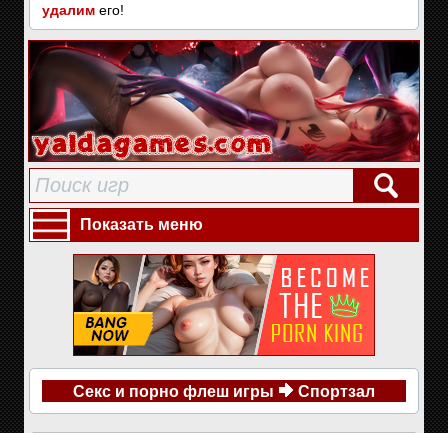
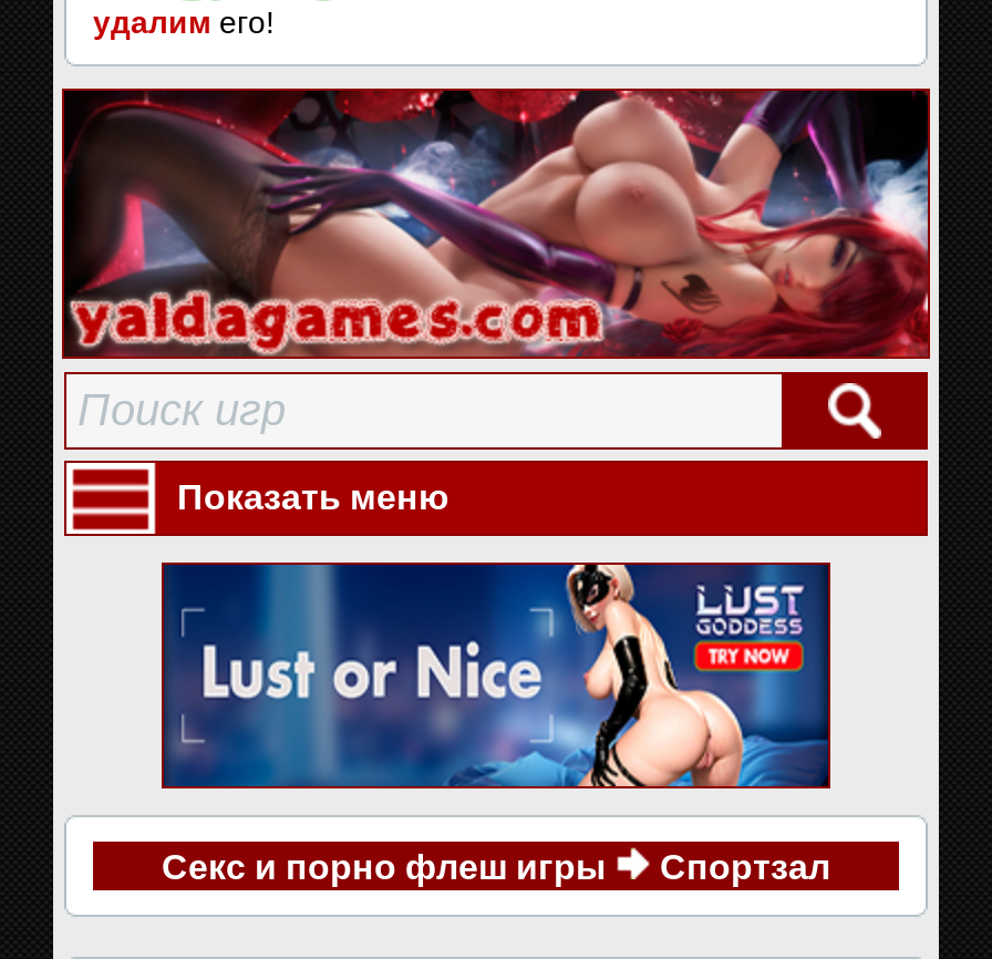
[73,254,375,356] [image] -> [162,563,830,788] [image]

